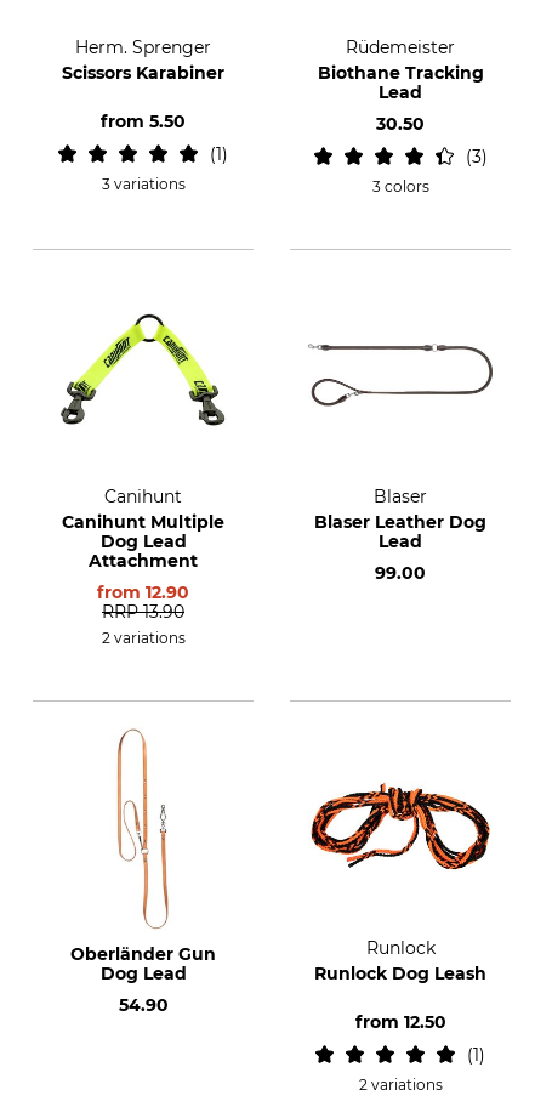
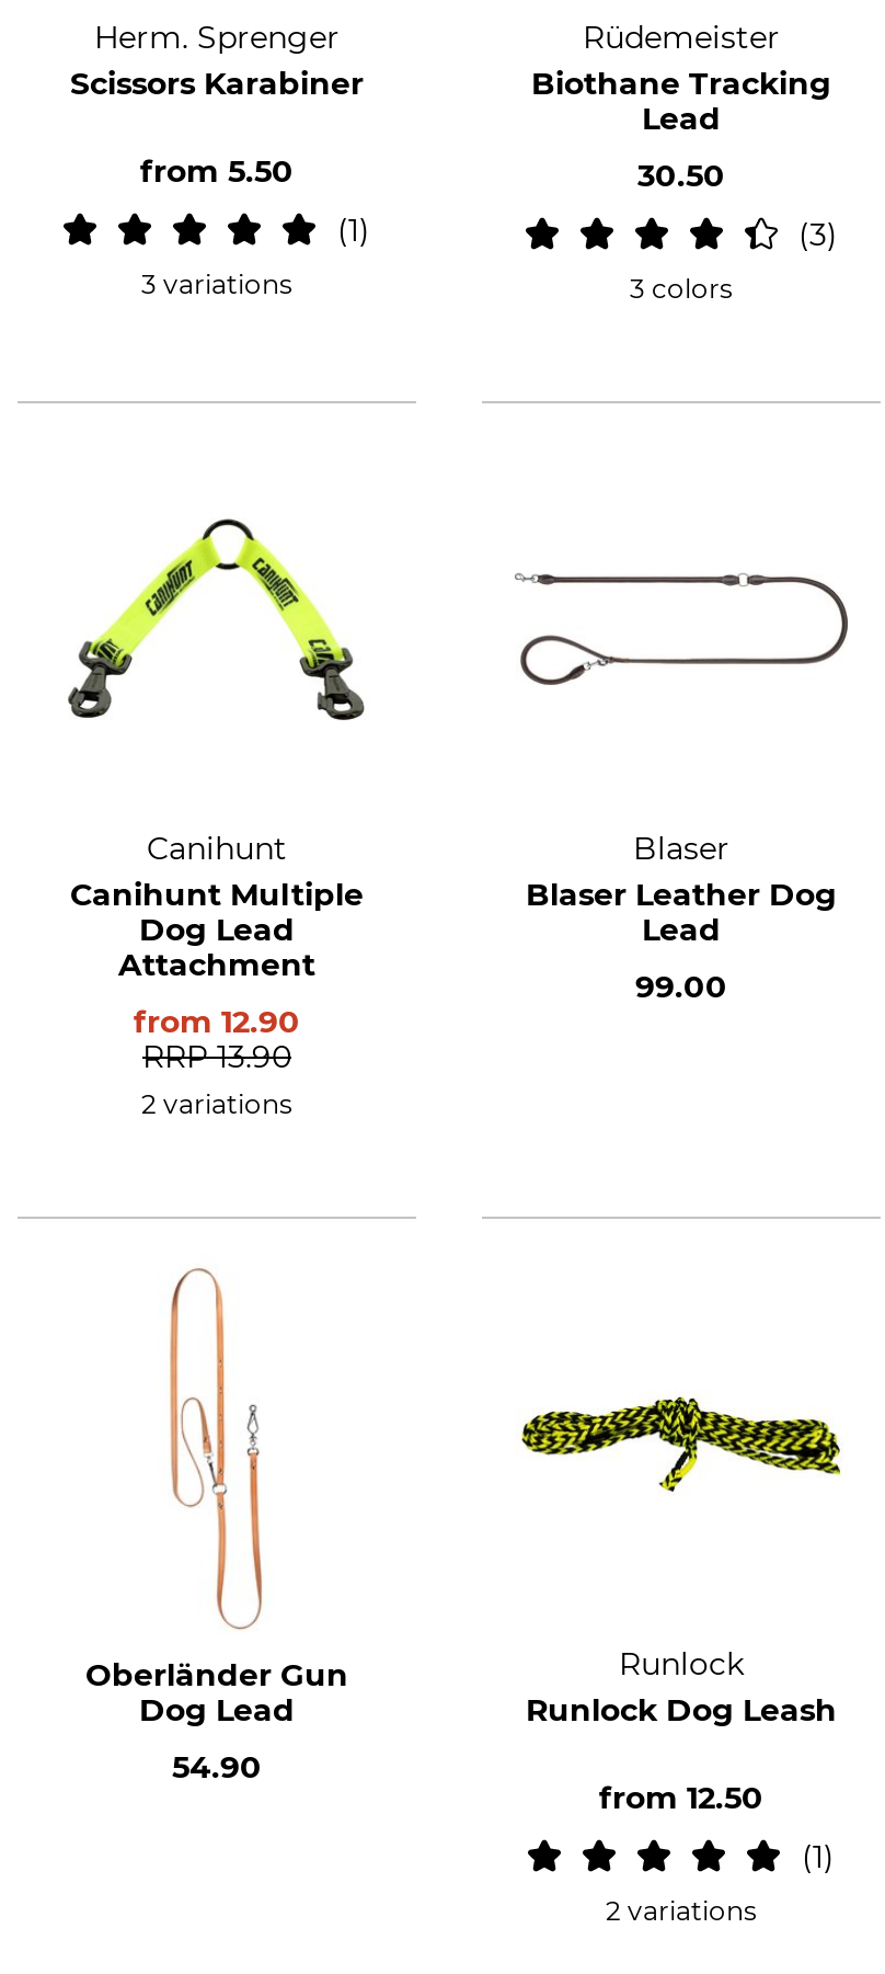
[309,782,490,870] [image] -> [519,1366,841,1521] [image]

